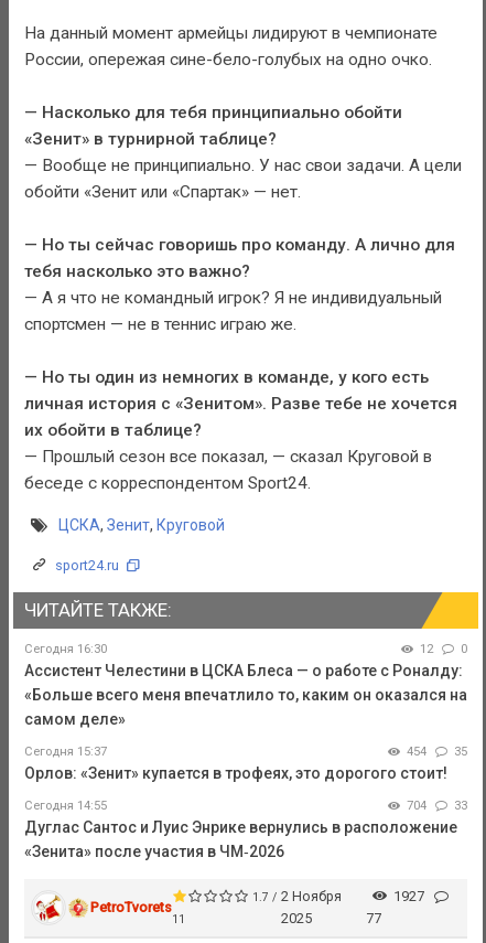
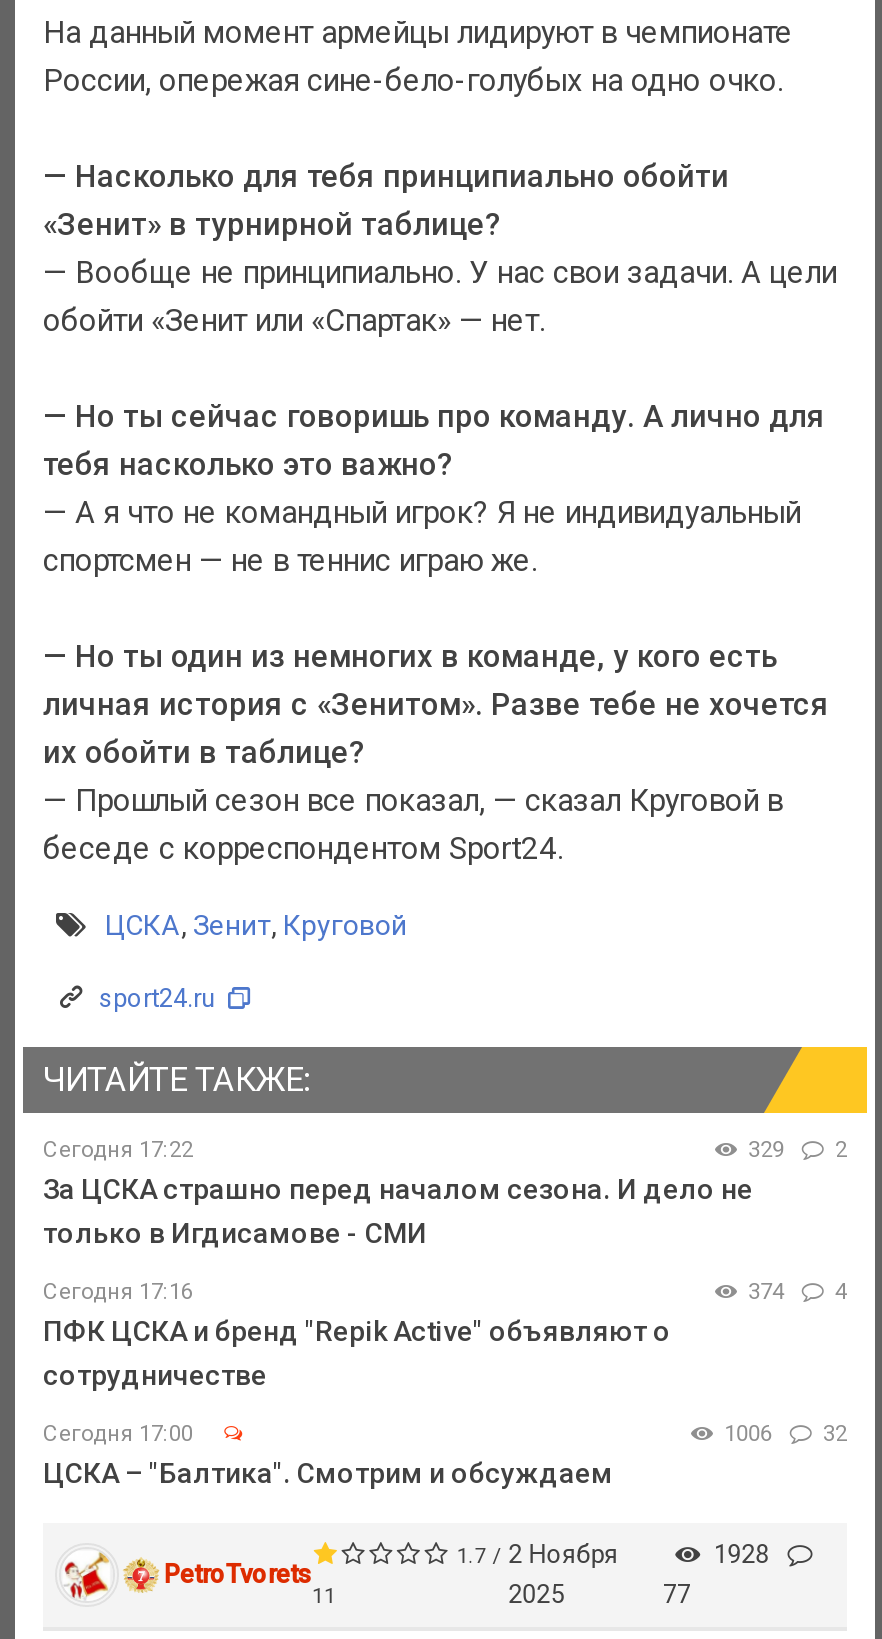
[24,642,467,728] Сегодня 16:30 | 12 | 0 | Ассистент Челестини в ЦСКА Блеса — о работе с Роналду: | «Больше всего меня впечатлило то, каким он оказался на | самом деле» -> [43,1137,847,1249] Сегодня 17:22 | 329 | 2 | За ЦСКА страшно перед началом сезона. И дело не | только в Игдисамове - СМИ
[24,744,467,782] Сегодня 15:37 | 454 | 35 | Орлов: «Зенит» купается в трофеях, это дорогого стоит! -> [43,1279,847,1391] Сегодня 17:16 | 374 | 4 | ПФК ЦСКА и бренд "Repik Active" объявляют о | сотрудничестве
[24,798,467,860] Сегодня 14:55 | 704 | 33 | Дуглас Сантос и Луис Энрике вернулись в расположение | «Зенита» после участия в ЧМ‑2026 -> [43,1420,847,1488] Сегодня 17:00 | 1006 | 32 | ЦСКА – "Балтика". Смотрим и обсуждаем
[394,888,428,904] 1927 -> [713,1539,775,1569] 1928

